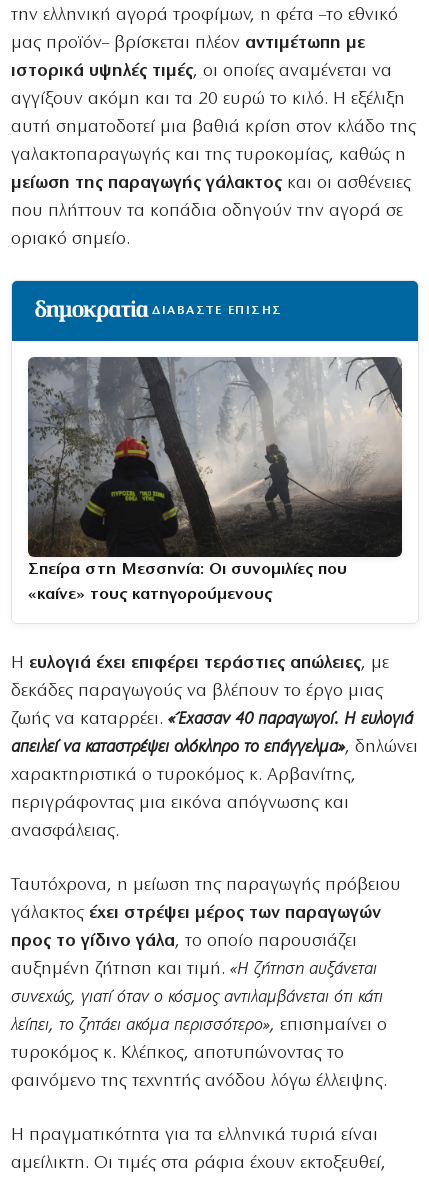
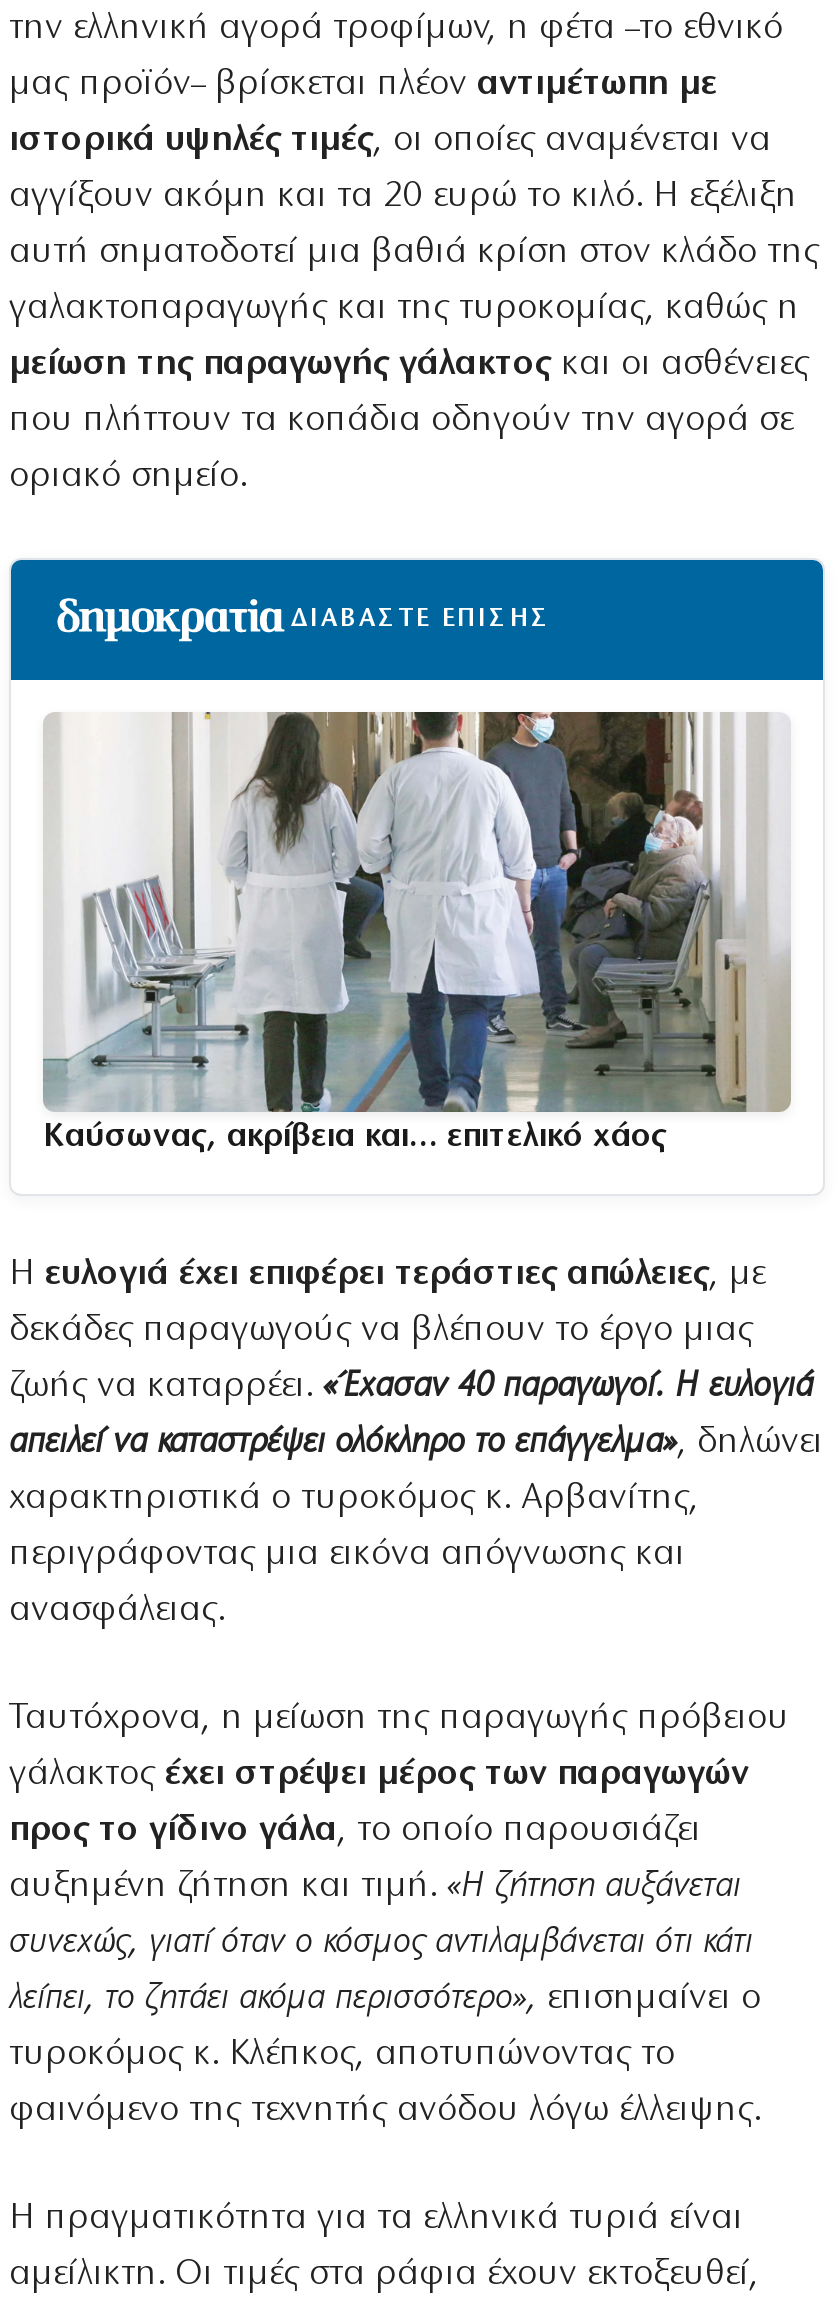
[27,356,403,603] [image] | Σπείρα στη Μεσσηνία: Οι συνομιλίες που | «καίνε» τους κατηγορούμενους -> [43,712,791,1154] [image] | Καύσωνας, ακρίβεια και… επιτελικό χάος

